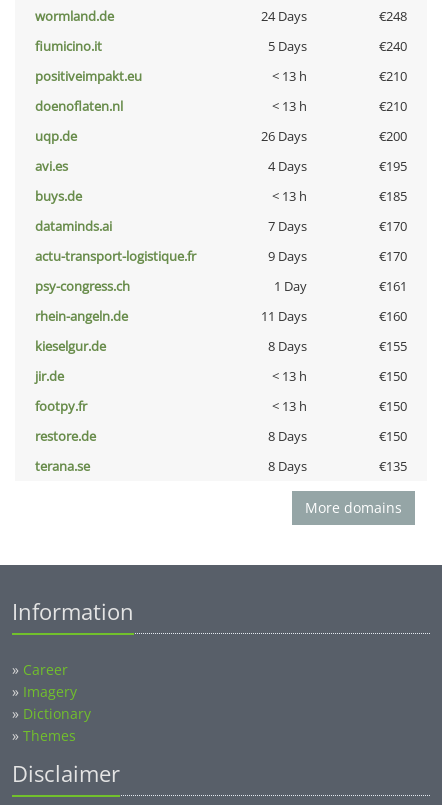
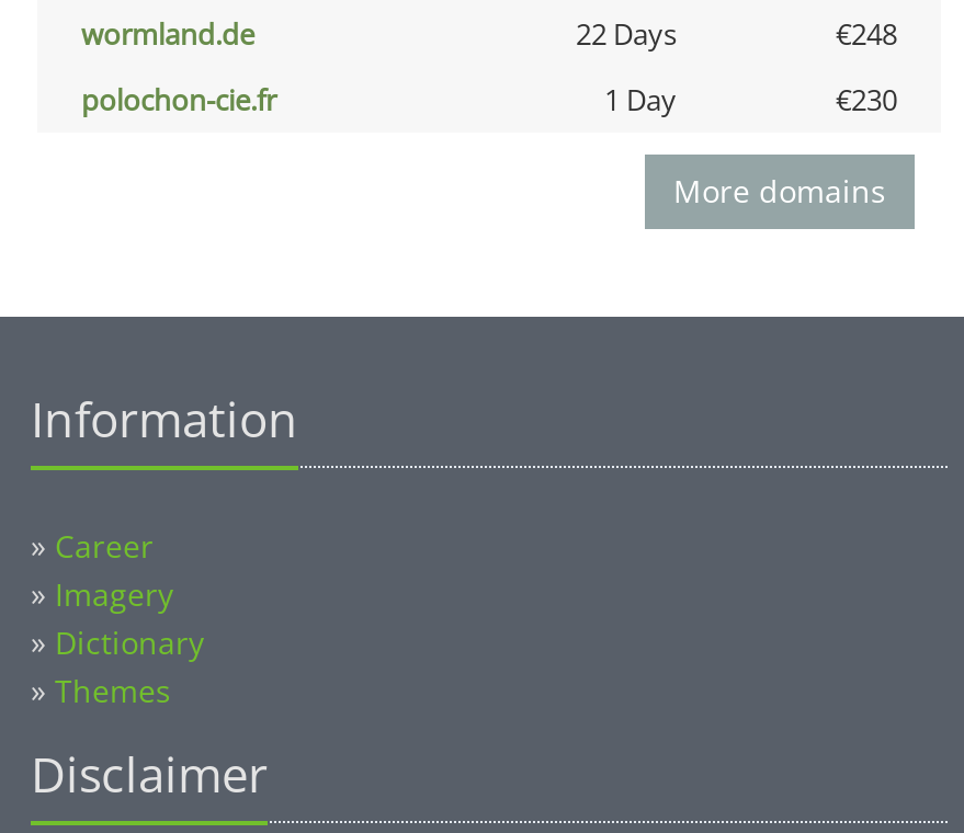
[260,7,306,25] 24 Days -> [576,14,677,54] 22 Days
[35,37,407,295] fiumicino.it | 5 Days | €240 | positiveimpakt.eu | < 13 h | €210 | doenoflaten.nl | < 13 h | €210 | uqp.de | 26 Days | €200 | avi.es | 4 Days | €195 | buys.de | < 13 h | €185 | dataminds.ai | 7 Days | €170 | actu-transport-logistique.fr | 9 Days | €170 | psy-congress.ch -> [81,80,276,119] polochon-cie.fr
[35,277,407,475] €161 | rhein-angeln.de | 11 Days | €160 | kieselgur.de | 8 Days | €155 | jir.de | < 13 h | €150 | footpy.fr | < 13 h | €150 | restore.de | 8 Days | €150 | terana.se | 8 Days | €135 -> [836,80,897,119] €230

